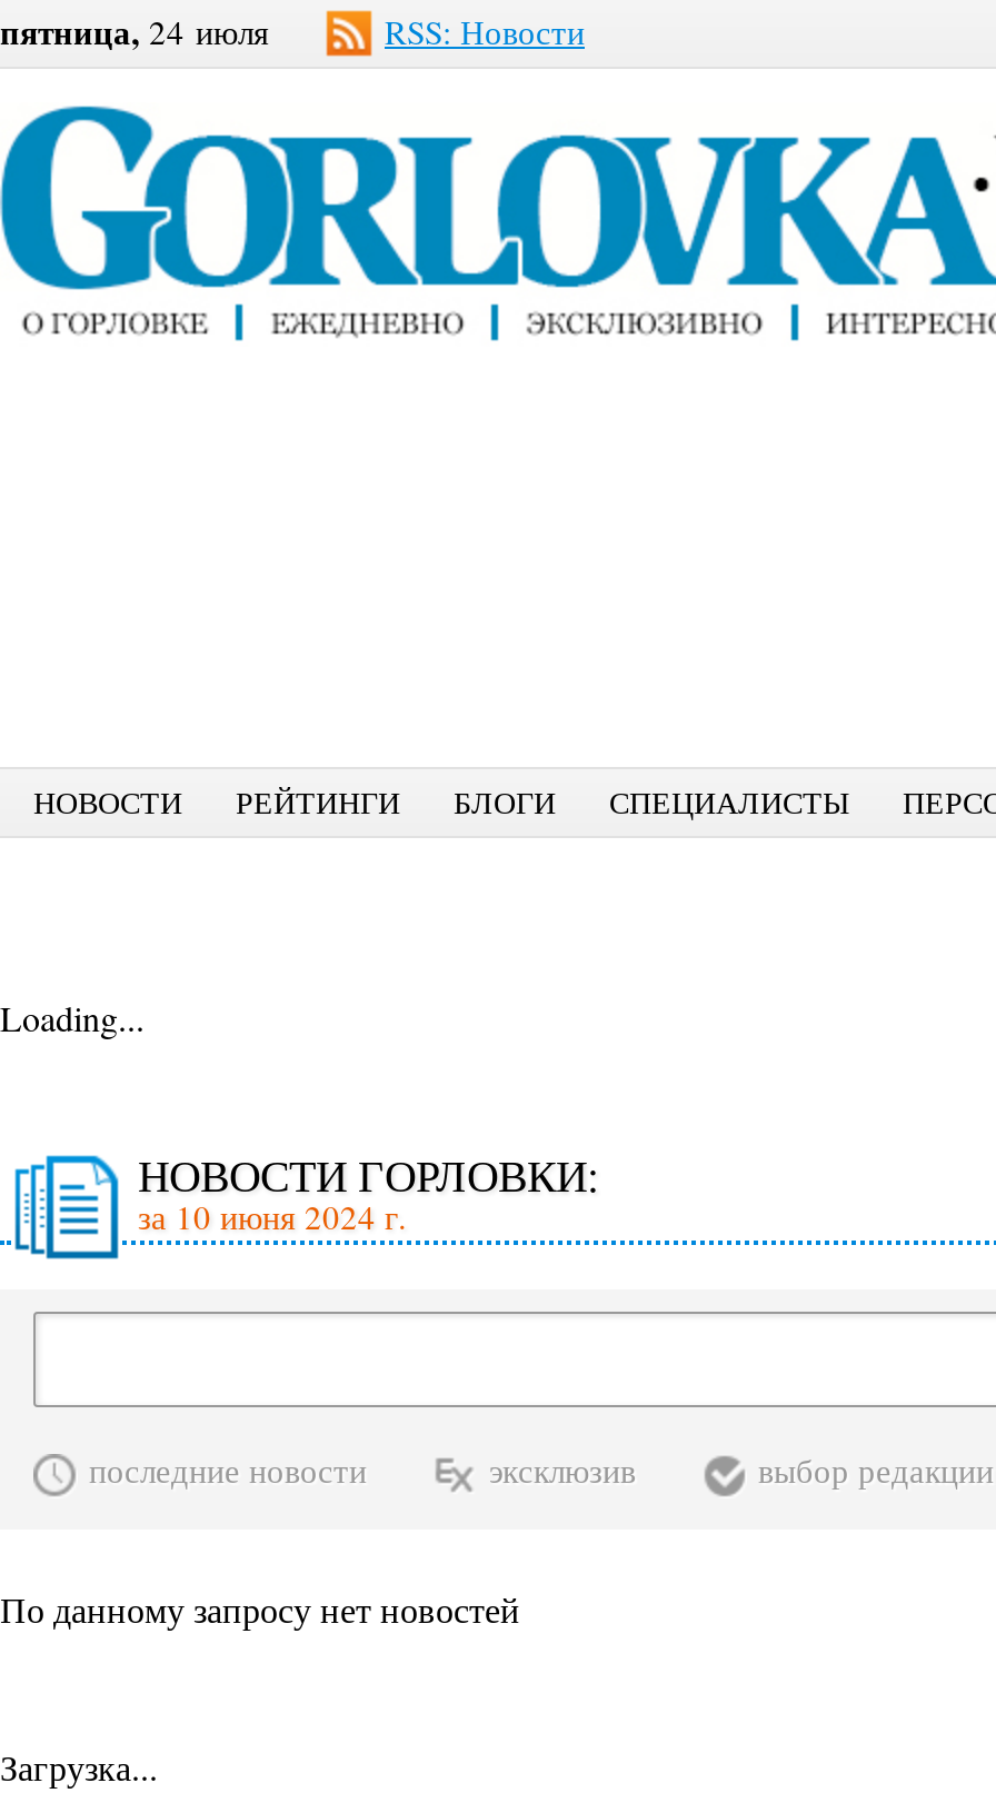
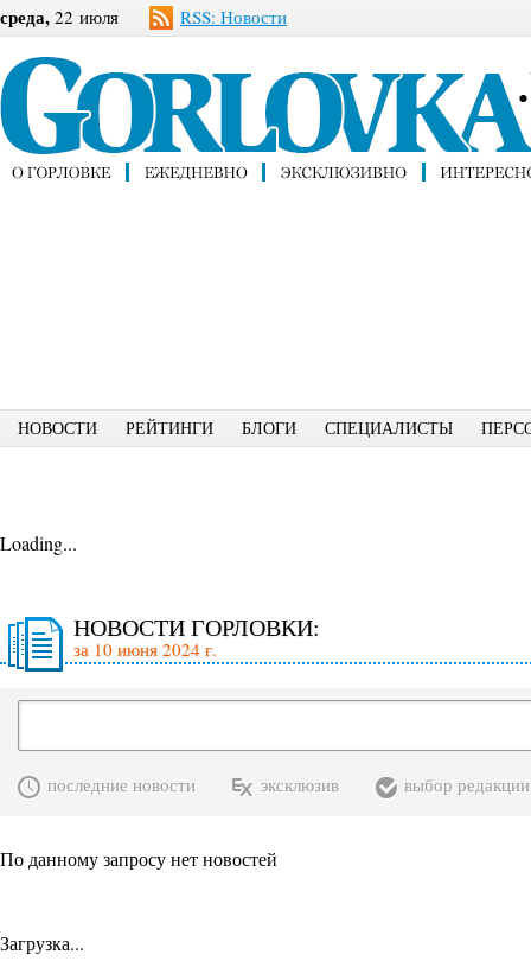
[0,7,269,56] пятница, 24 июля -> [0,4,119,30] среда, 22 июля

